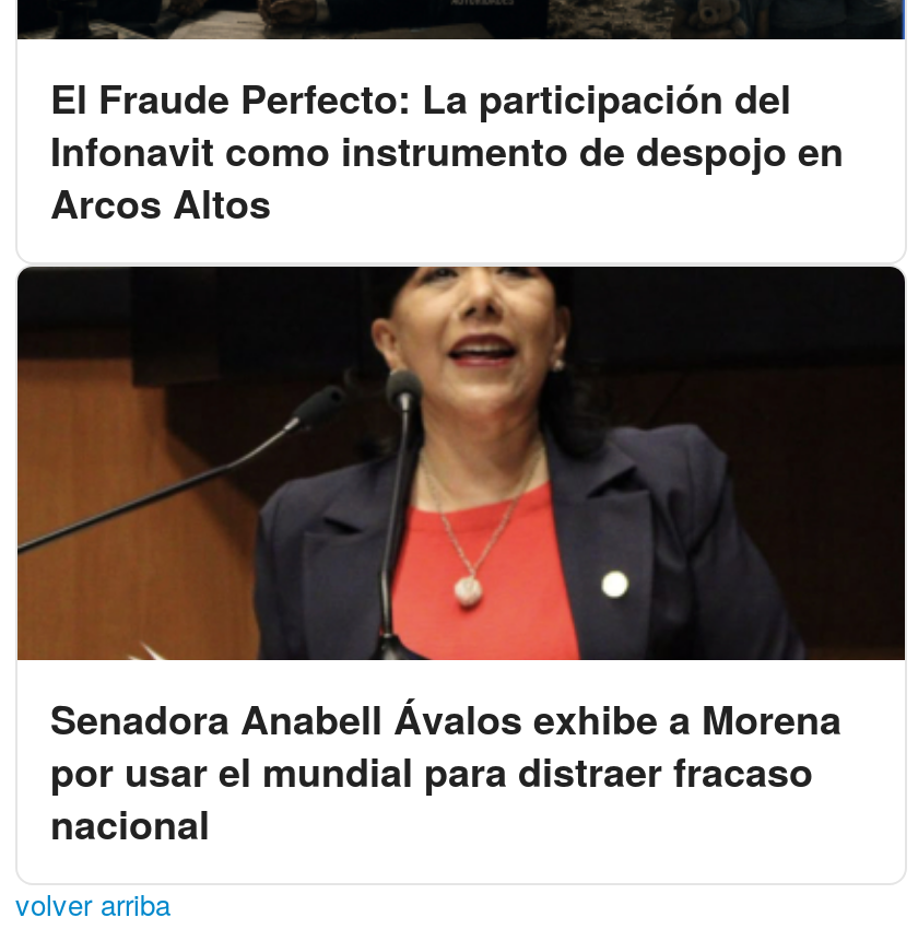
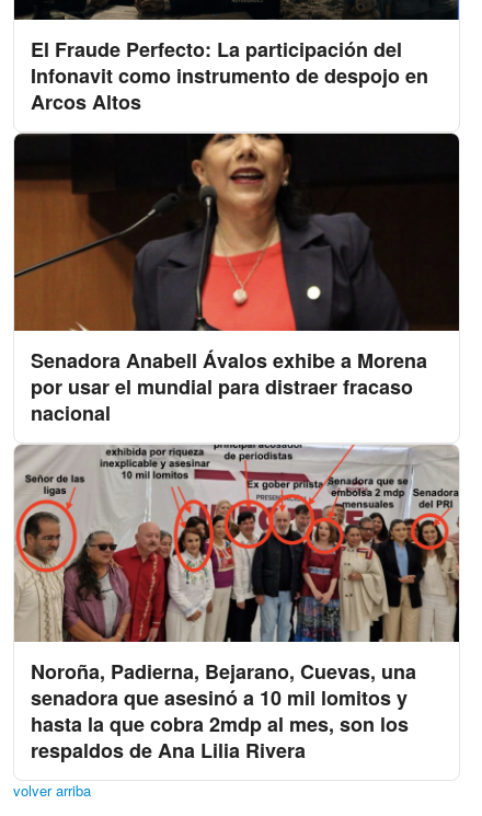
none -> [13,444,460,765] [image] | Noroña, Padierna, Bejarano, Cuevas, una | senadora que asesinó a 10 mil lomitos y | hasta la que cobra 2mdp al mes, son los | respaldos de Ana Lilia Rivera

